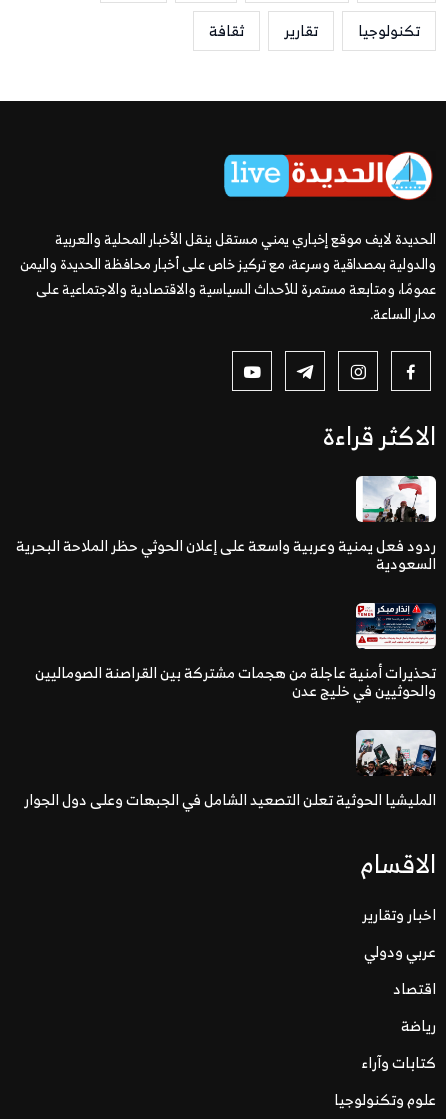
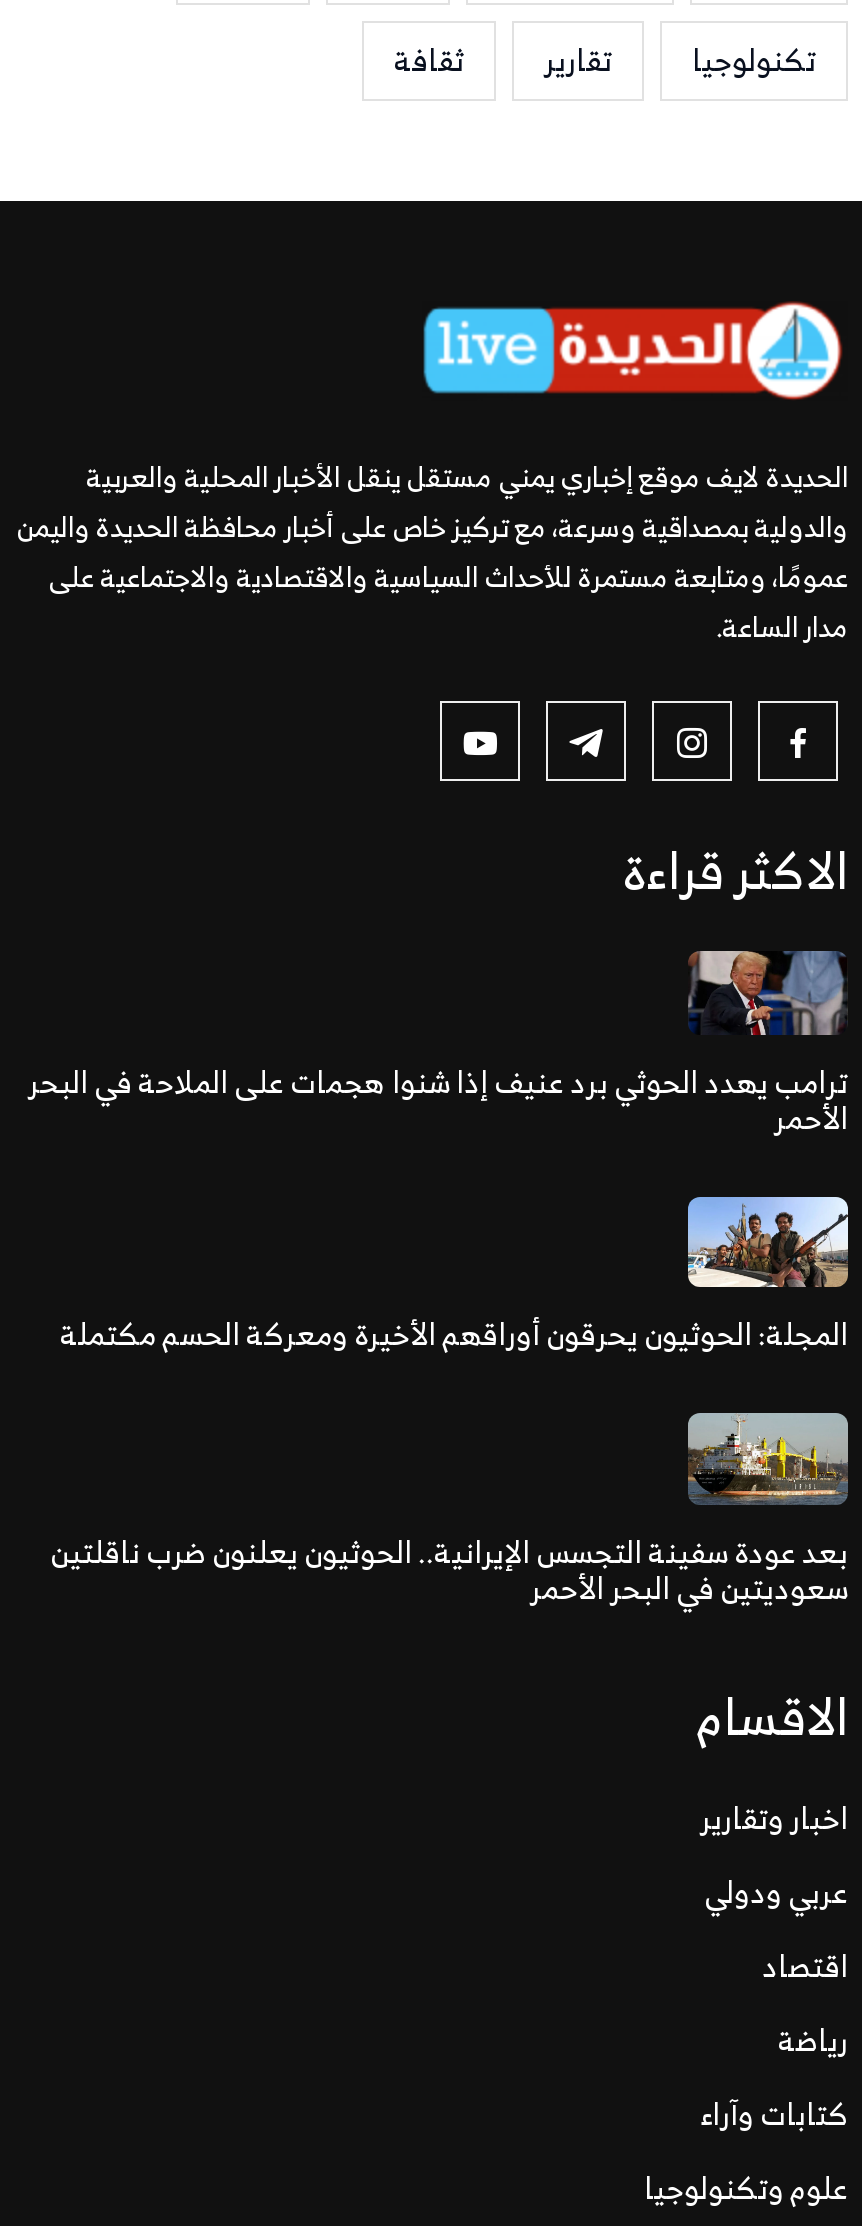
[16,475,437,577] [image] | ردود فعل يمنية وعربية واسعة على إعلان الحوثي حظر الملاحة البحرية | السعودية -> [28,949,848,1145] [image] | ترامب يهدد الحوثي برد عنيف إذا شنوا هجمات على الملاحة في البحر | الأحمر
[35,602,437,704] [image] | تحذيرات أمنية عاجلة من هجمات مشتركة بين القراصنة الصوماليين | والحوثيين في خليج عدن -> [60,1195,850,1361] [image] | المجلة: الحوثيون يحرقون أوراقهم الأخيرة ومعركة الحسم مكتملة
[24,713,436,813] [image] | المليشيا الحوثية تعلن التصعيد الشامل في الجبهات وعلى دول الجوار -> [50,1423,850,1615] [image] | بعد عودة سفينة التجسس الإيرانية.. الحوثيون يعلنون ضرب ناقلتين | سعوديتين في البحر الأحمر

